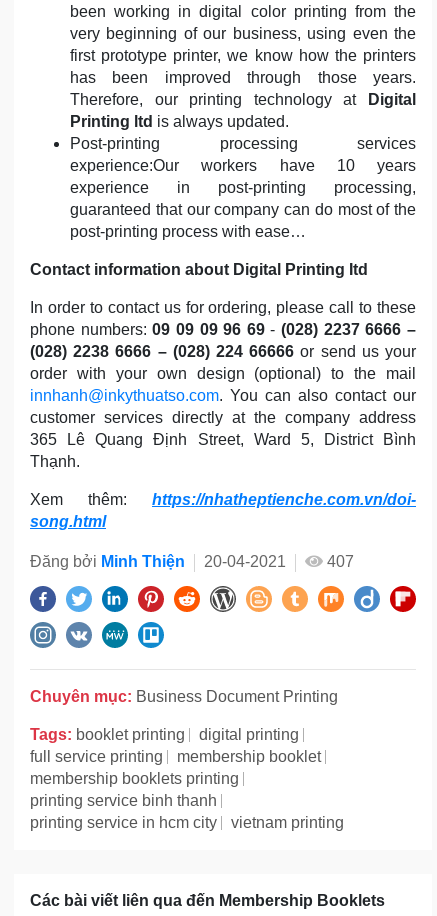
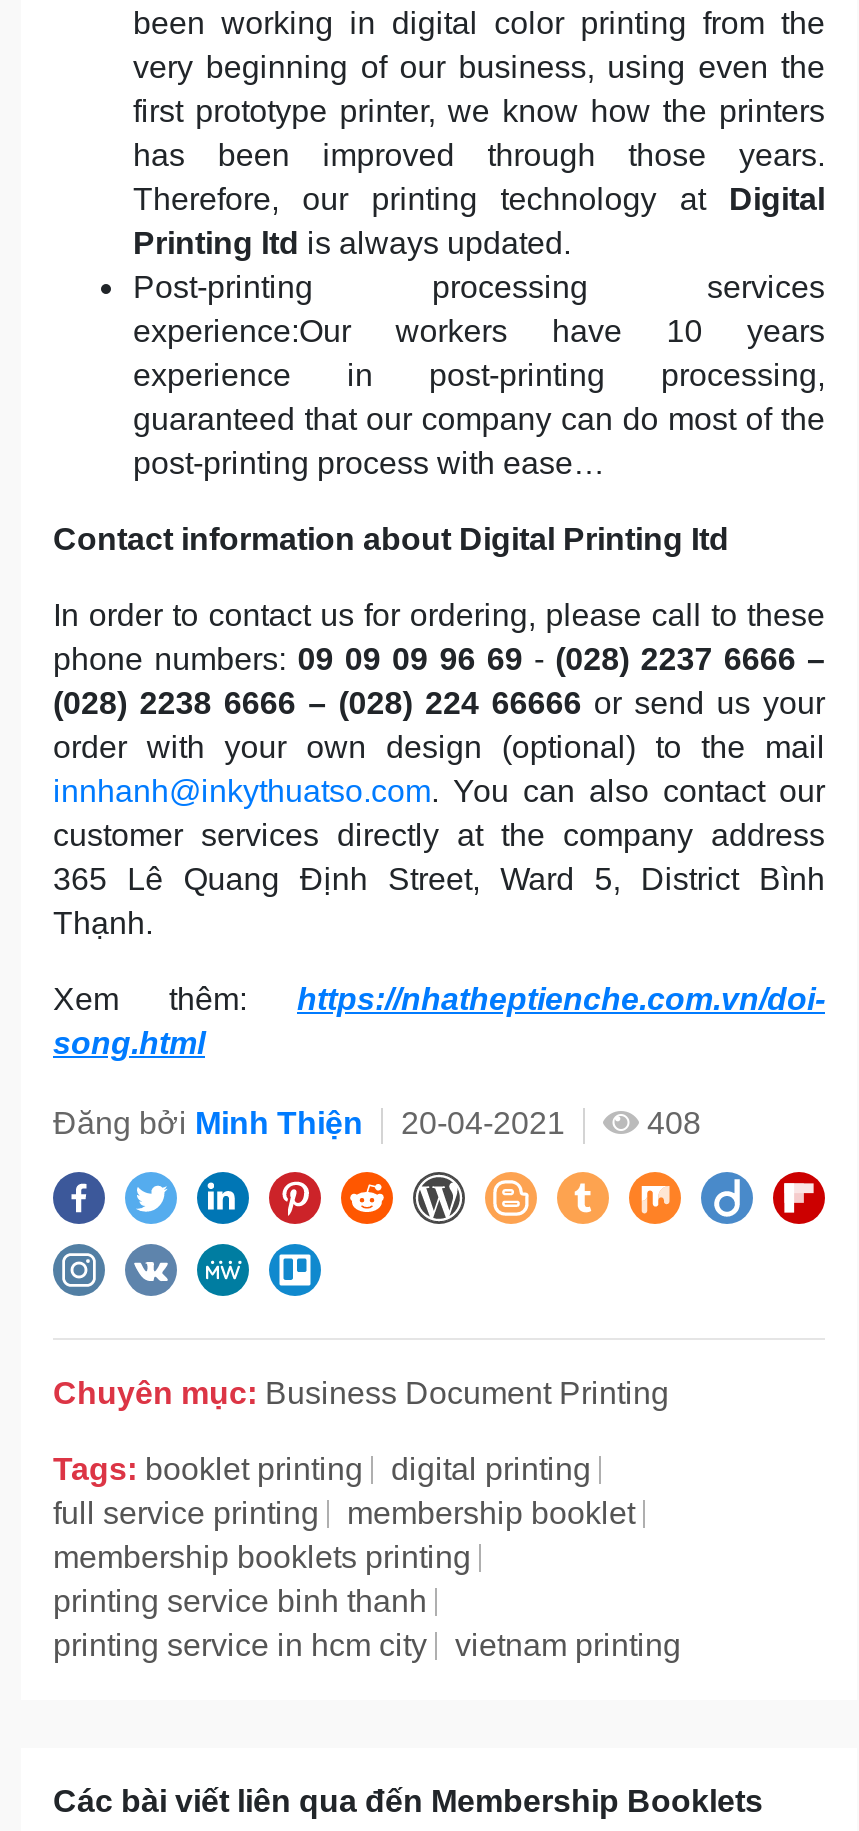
[30,552,354,569] Đăng bởi Minh Thiện 20-04-2021 407 -> [53,1105,701,1139] Đăng bởi Minh Thiện 20-04-2021 408

